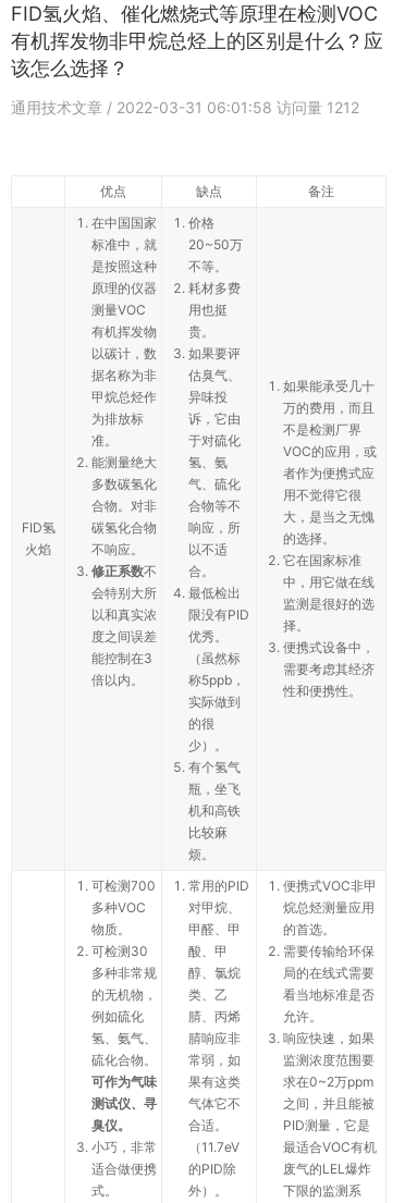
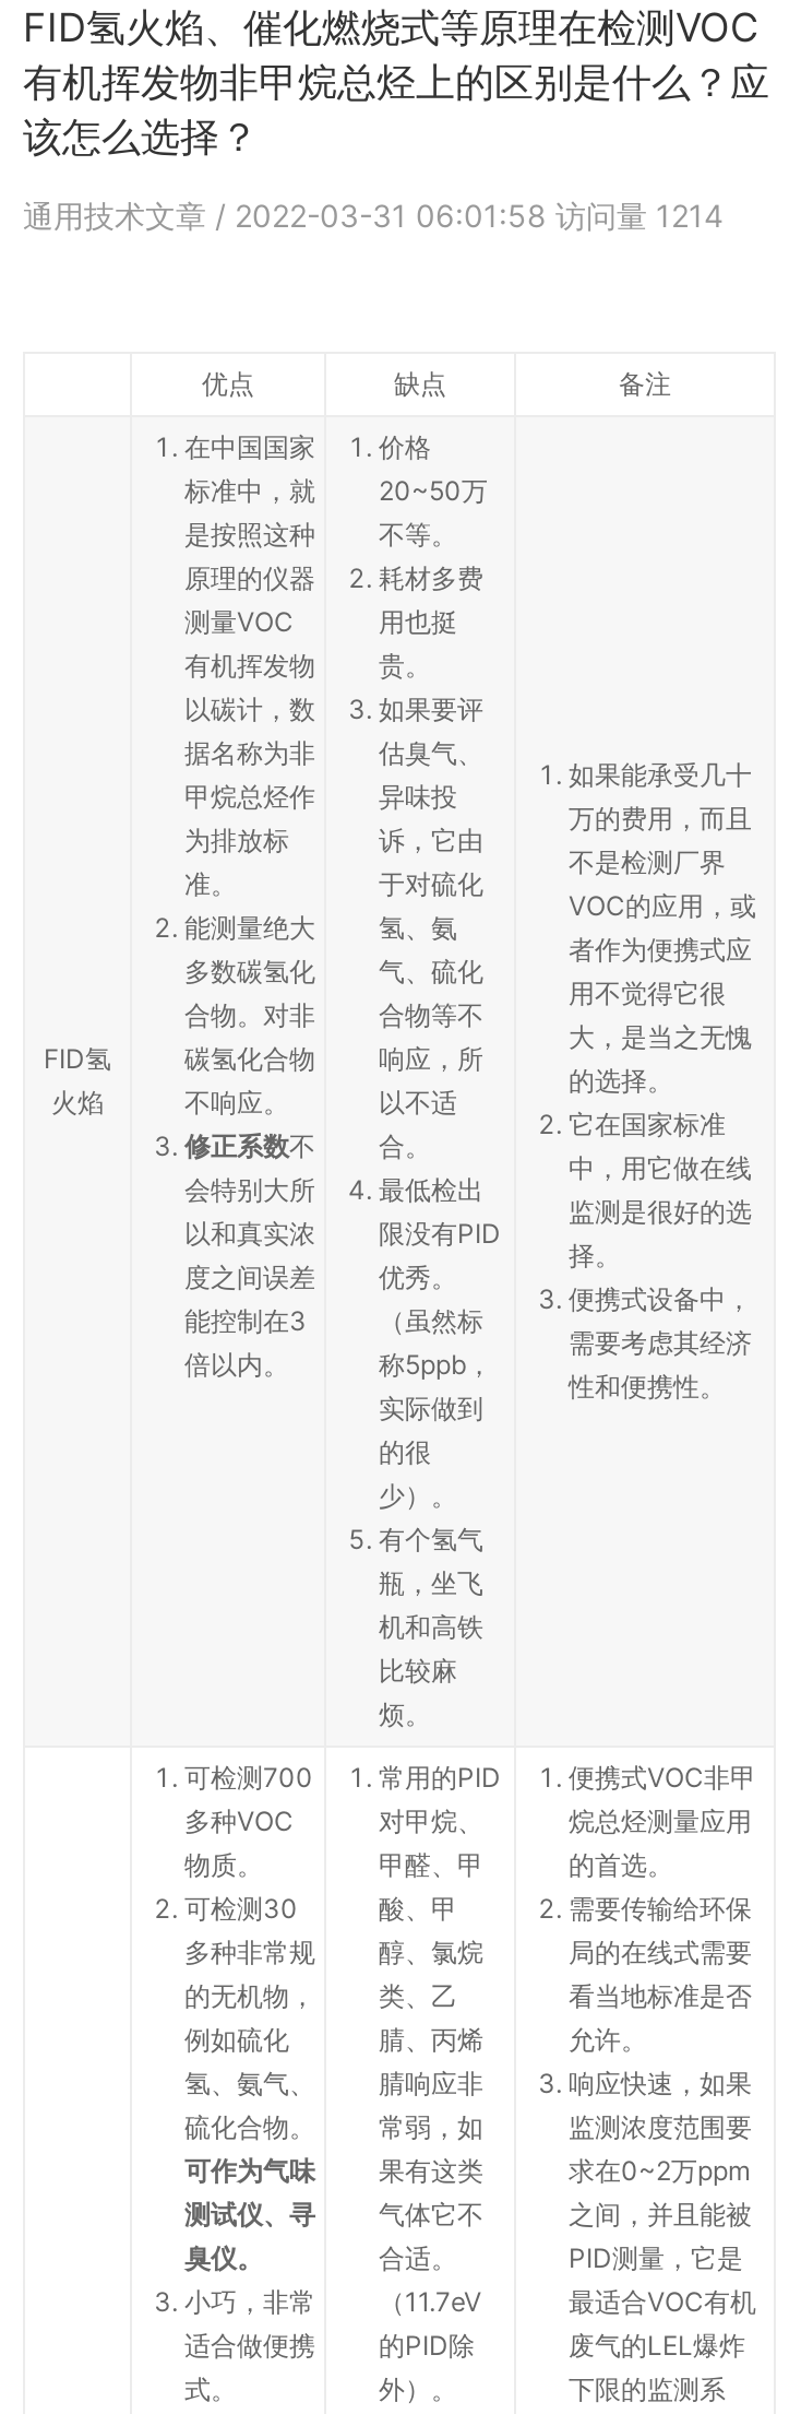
[11,98,359,116] 通用技术文章/ 2022-03-31 06:01:58访问量1212 -> [23,197,724,234] 通用技术文章/ 2022-03-31 06:01:58访问量1214

